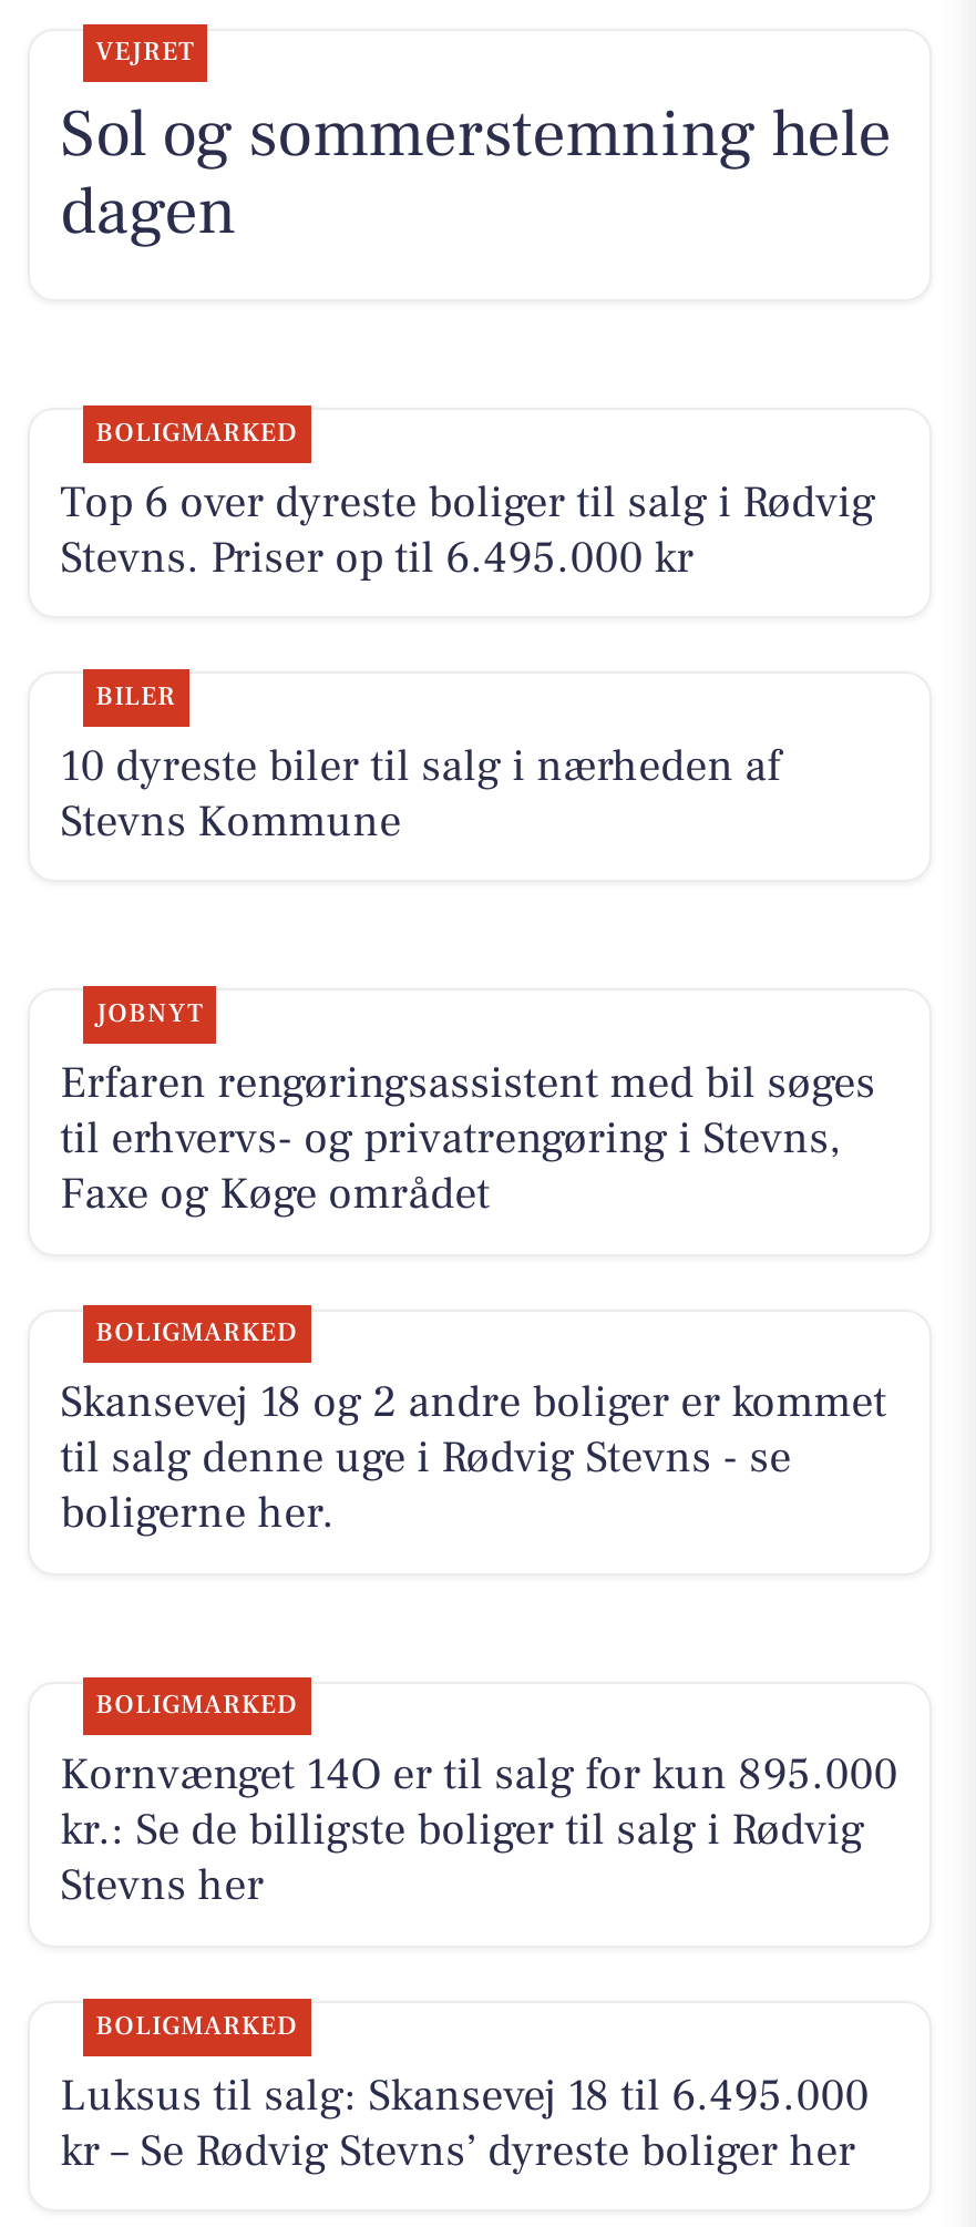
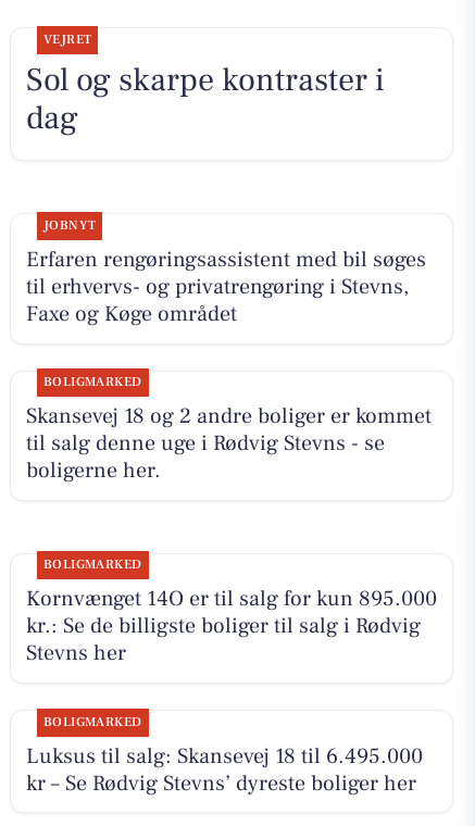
[60,92,891,850] Sol og sommerstemning hele | dagen | BOLIGMARKED | Top 6 over dyreste boliger til salg i Rødvig | Stevns. Priser op til 6.495.000 kr | BILER | 10 dyreste biler til salg i nærheden af | Stevns Kommune -> [26,59,384,139] Sol og skarpe kontraster i | dag

